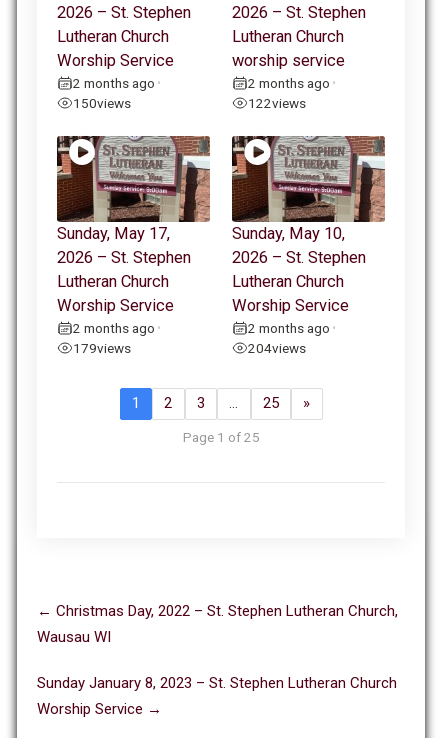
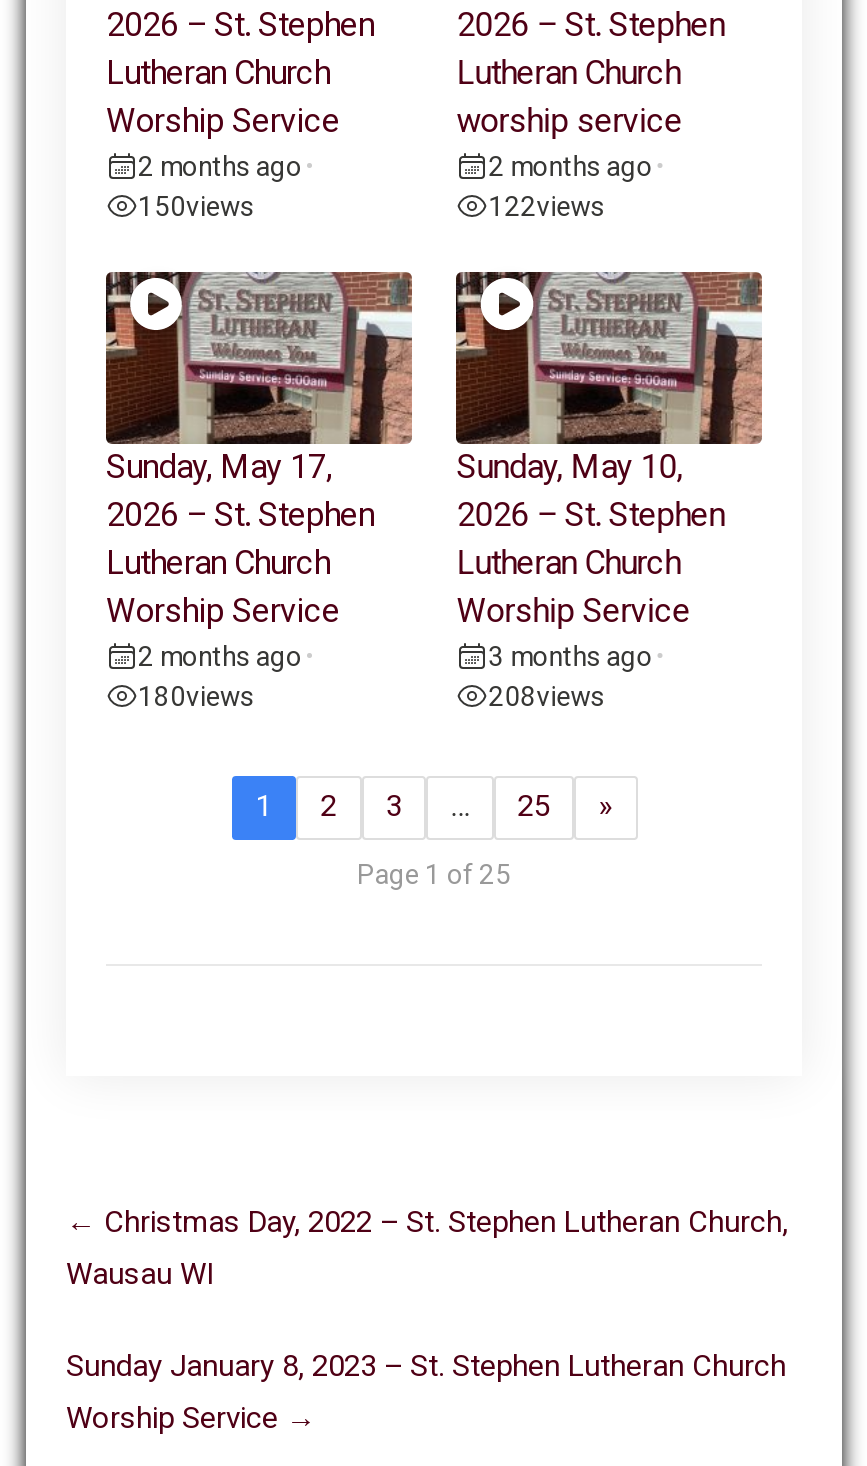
[248,320,336,336] 2 months ago • -> [488,640,664,672] 3 months ago •
[73,340,131,356] 179views -> [138,680,254,712] 180views
[248,340,306,356] 204views -> [488,680,604,712] 208views

